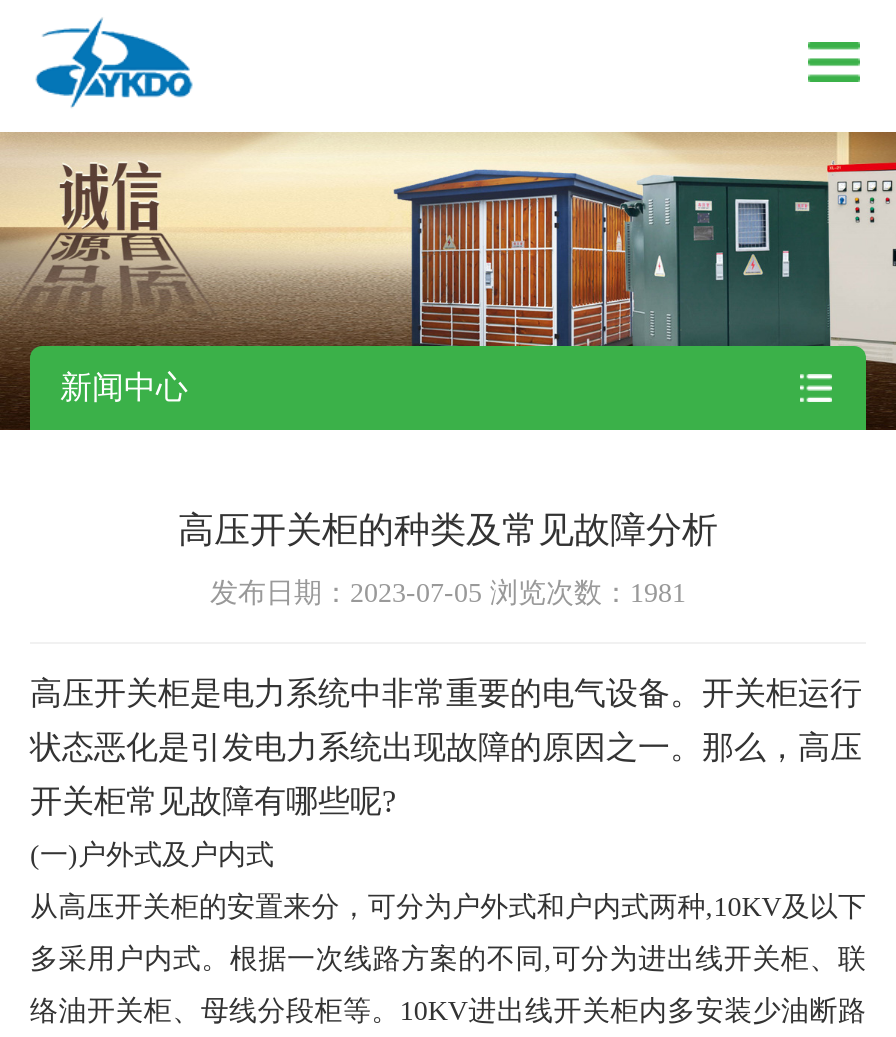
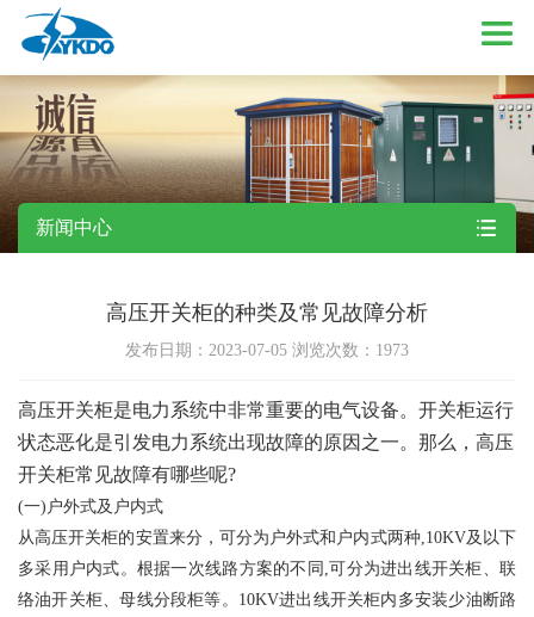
[210,579,686,609] 发布日期：2023-07-05 浏览次数：1981 -> [125,342,409,360] 发布日期：2023-07-05 浏览次数：1973

